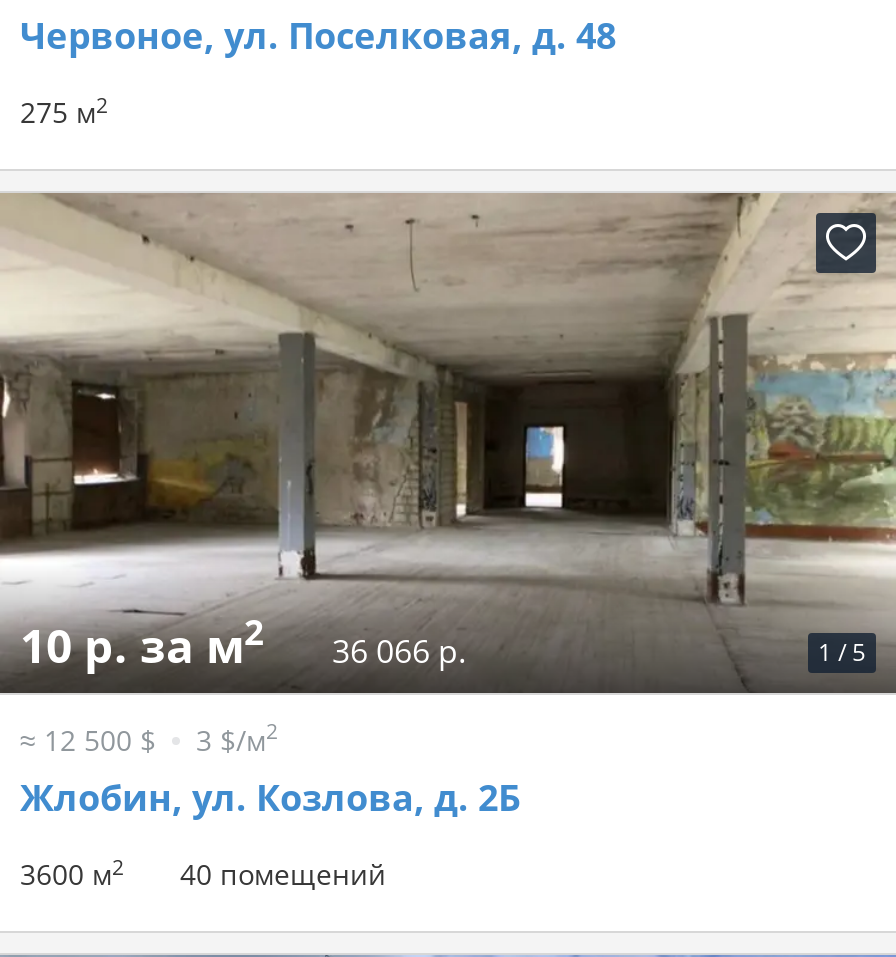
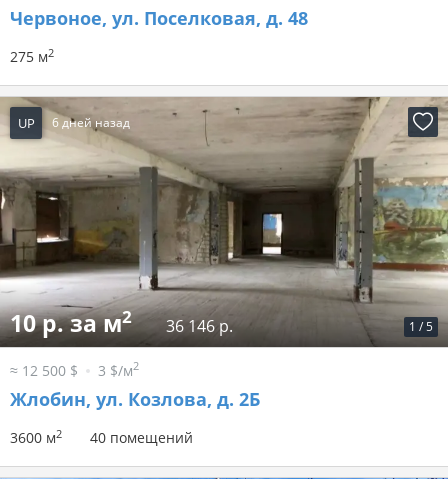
none -> [17,113,130,131] UP | 6 дней назад
[324,629,466,673] 36 066 р. -> [162,315,233,337] 36 146 р.

